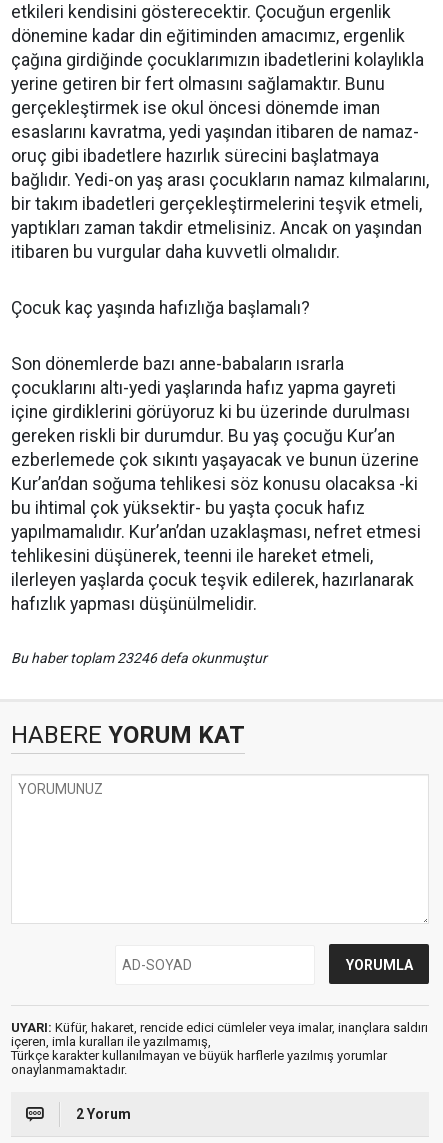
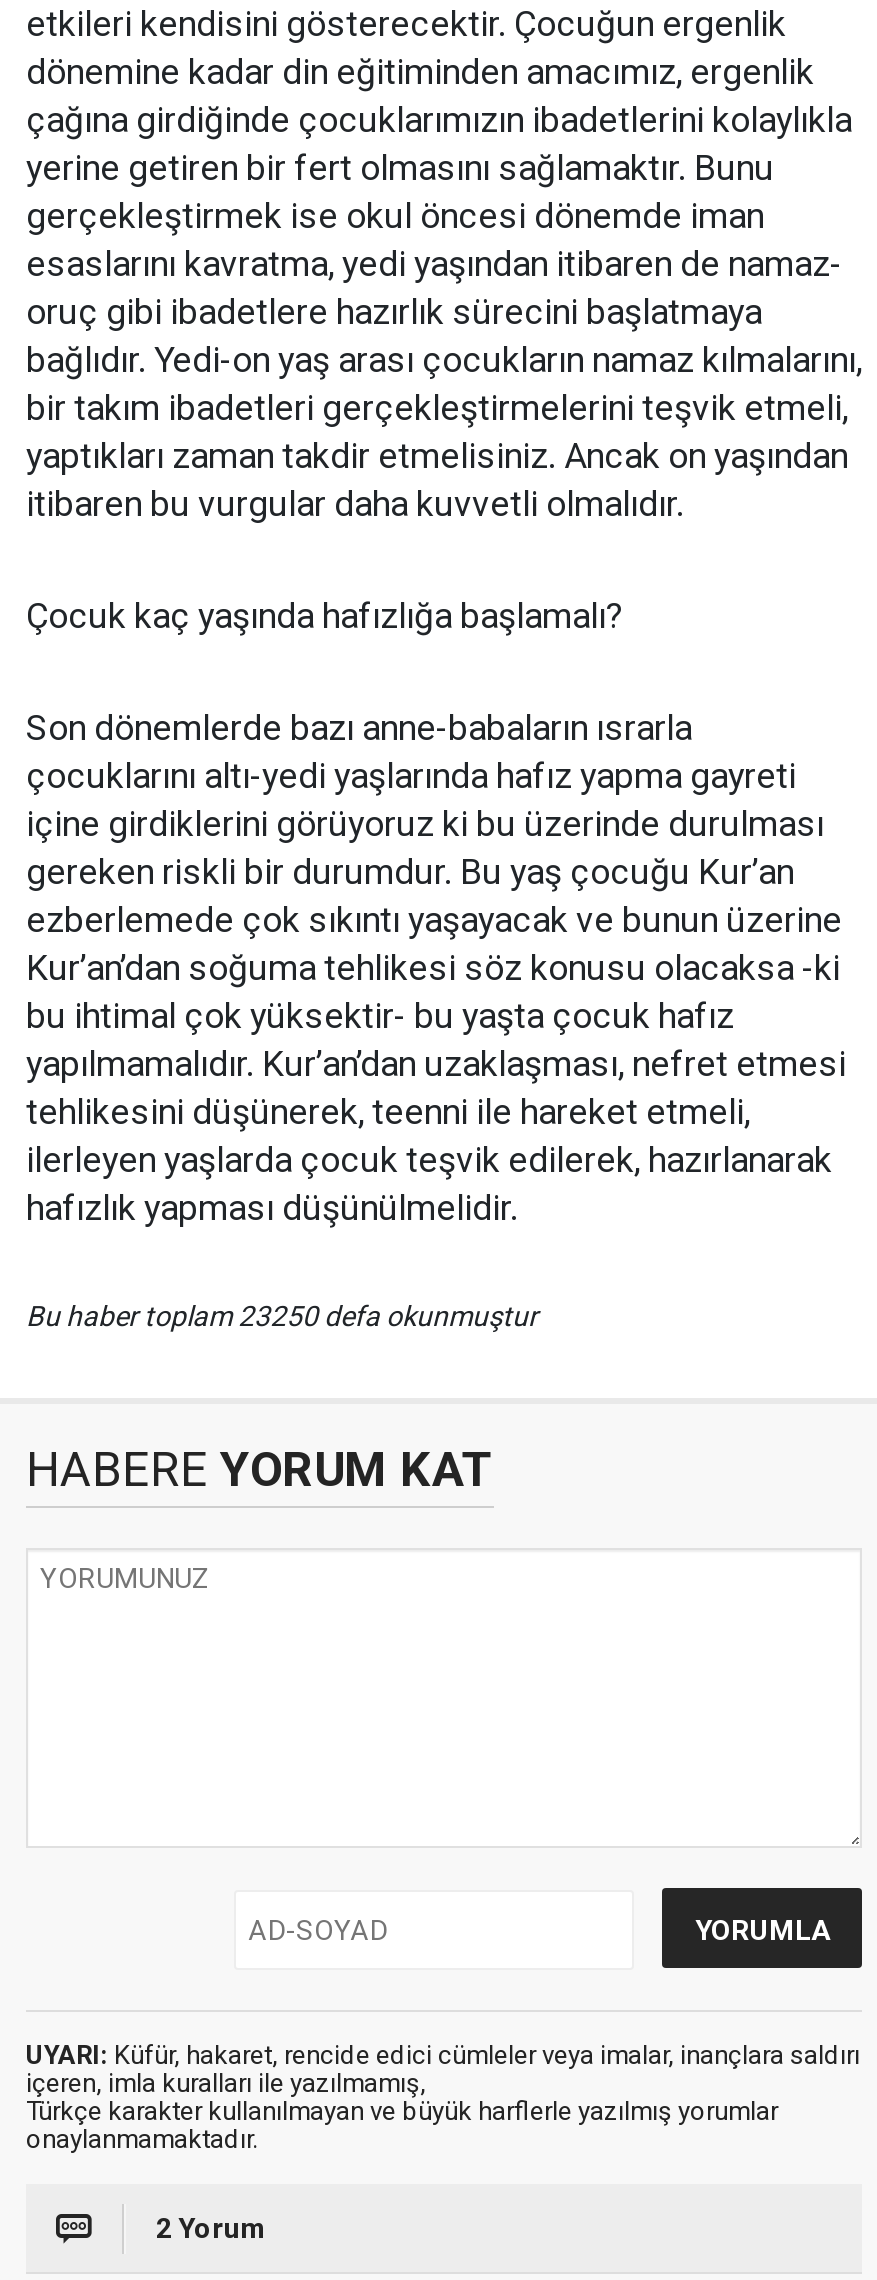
[11,650,267,666] Bu haber toplam 23246 defa okunmuştur -> [26,1300,538,1332] Bu haber toplam 23250 defa okunmuştur

